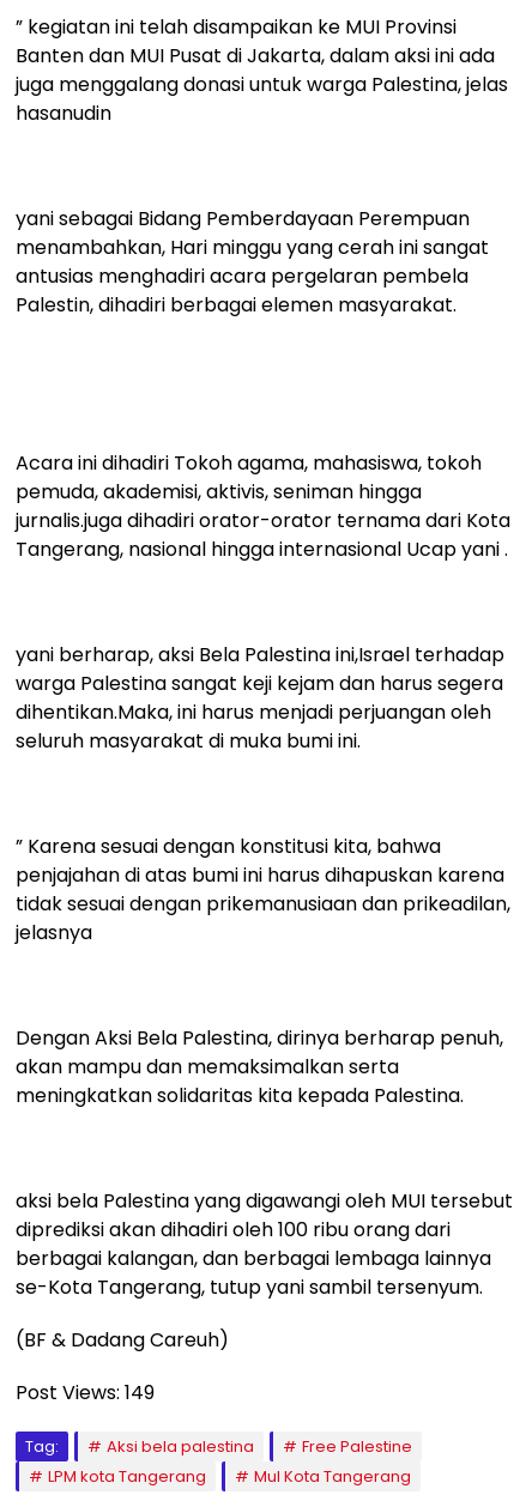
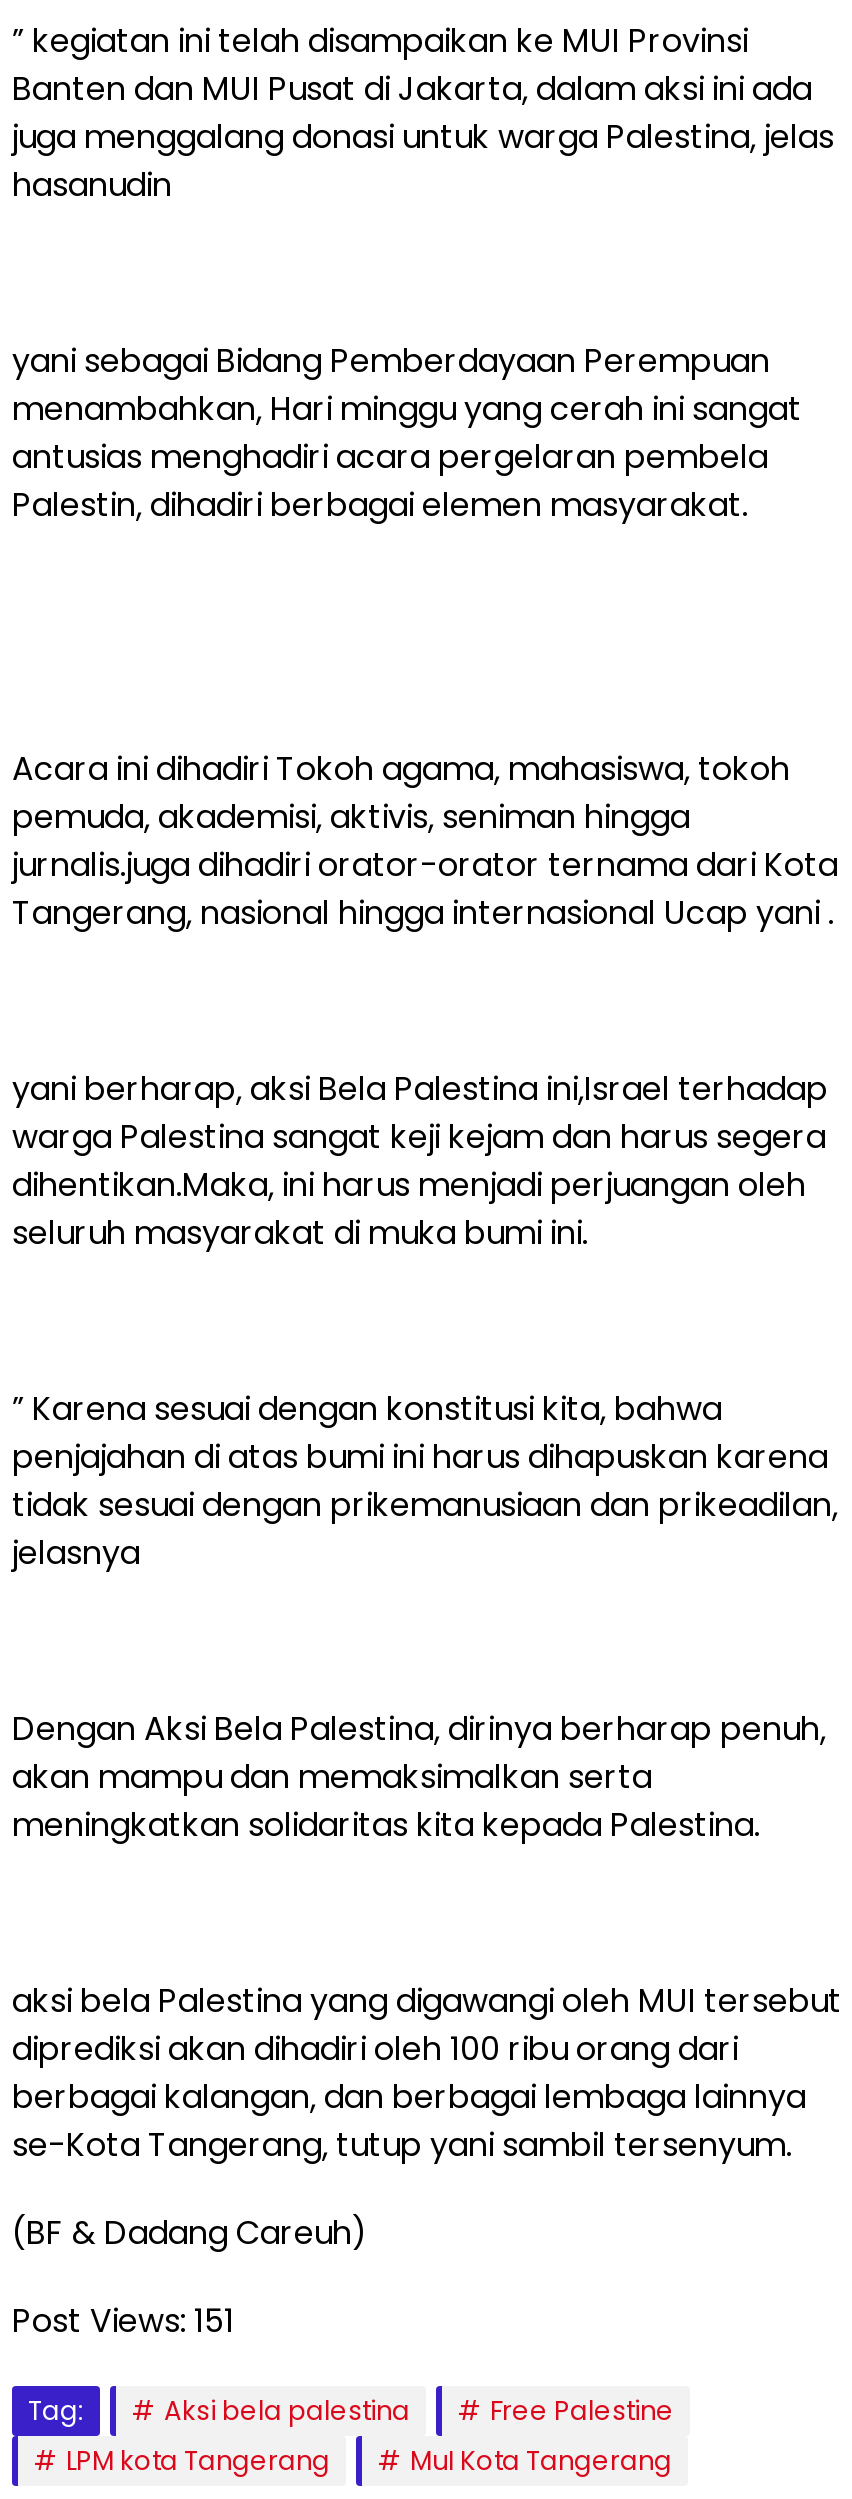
[16,1379,155,1407] Post Views: 149 -> [12,2299,234,2345] Post Views: 151

